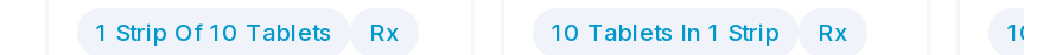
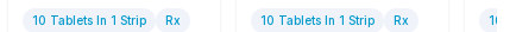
[96,18,331,46] 1 Strip Of 10 Tablets -> [32,13,146,27] 10 Tablets In 1 Strip

